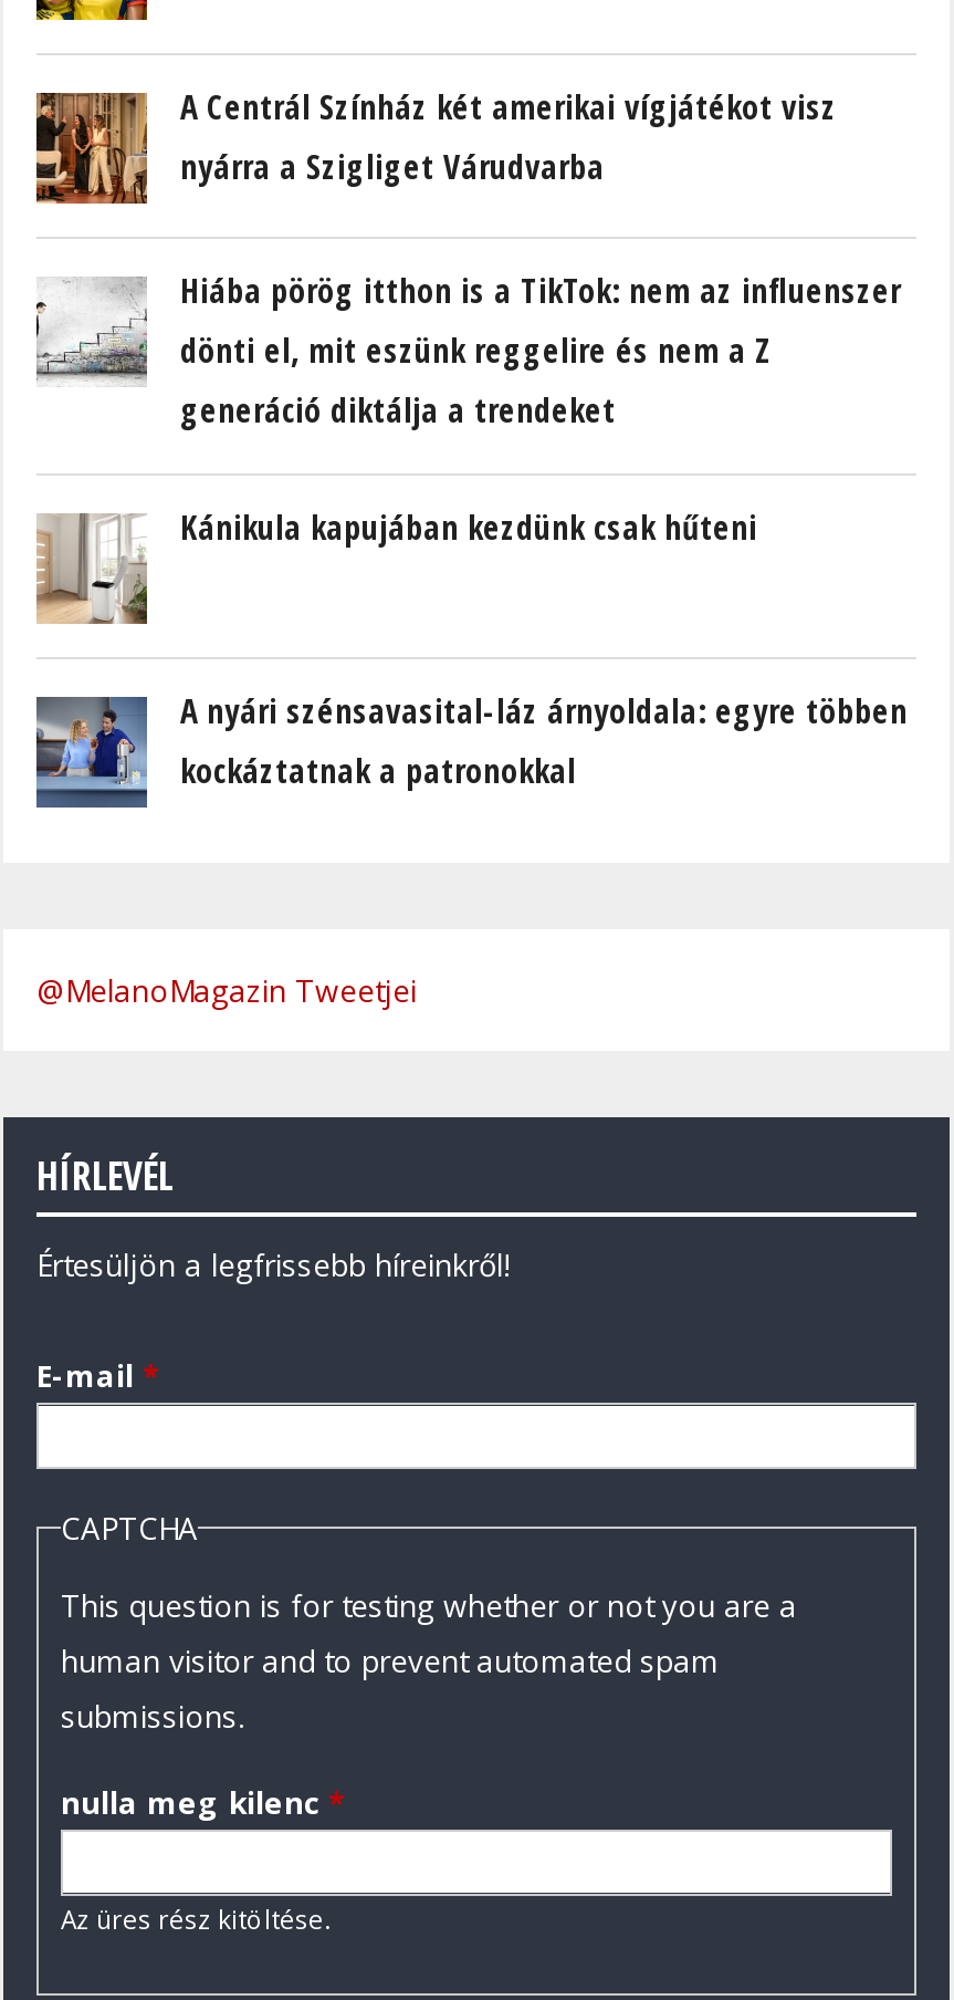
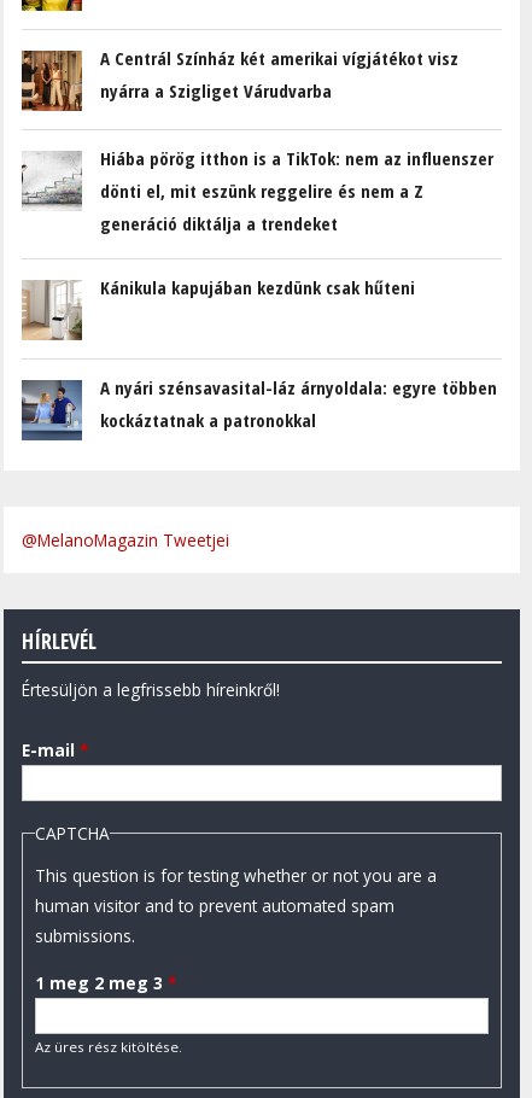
[61,1780,344,1822] nulla meg kilenc * -> [35,971,176,994] 1 meg 2 meg 3 *

